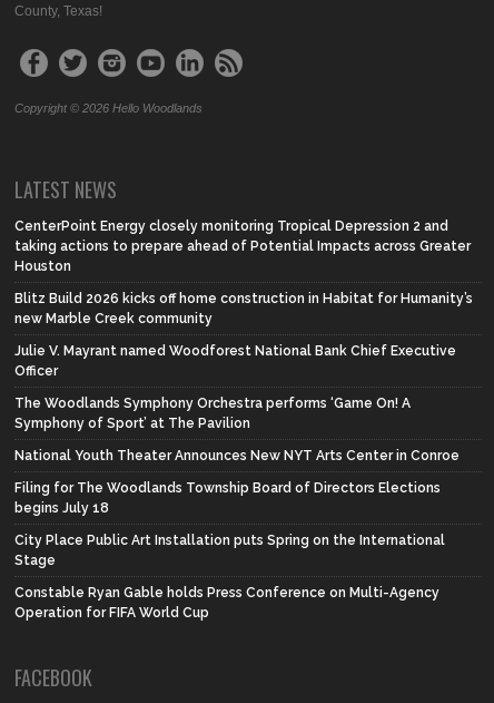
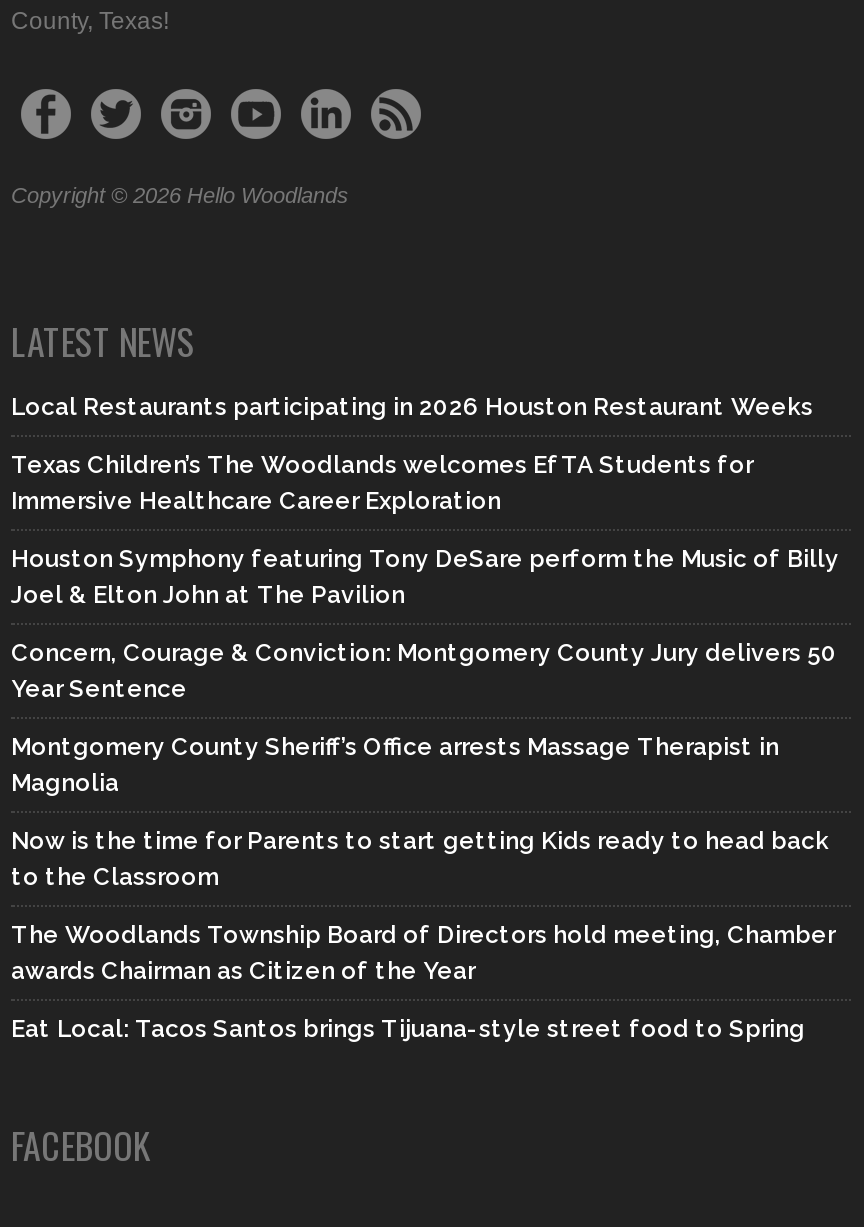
[14,219,471,274] CenterPoint Energy closely monitoring Tropical Depression 2 and | taking actions to prepare ahead of Potential Impacts across Greater | Houston -> [11,393,813,421] Local Restaurants participating in 2026 Houston Restaurant Weeks
[14,291,473,327] Blitz Build 2026 kicks off home construction in Habitat for Humanity’s | new Marble Creek community -> [11,451,753,515] Texas Children’s The Woodlands welcomes EfTA Students for | Immersive Healthcare Career Exploration
[14,343,456,379] Julie V. Mayrant named Woodforest National Bank Chief Executive | Officer -> [11,545,839,609] Houston Symphony featuring Tony DeSare perform the Music of Billy | Joel & Elton John at The Pavilion
[14,396,411,431] The Woodlands Symphony Orchestra performs ‘Game On! A | Symphony of Sport’ at The Pavilion -> [11,639,837,703] Concern, Courage & Conviction: Montgomery County Jury delivers 50 | Year Sentence
[14,448,460,464] National Youth Theater Announces New NYT Arts Center in Conroe -> [11,733,779,797] Montgomery County Sheriff’s Office arrests Massage Therapist in | Magnolia
[14,481,441,516] Filing for The Woodlands Township Board of Directors Elections | begins July 18 -> [11,827,829,891] Now is the time for Parents to start getting Kids ready to head back | to the Classroom
[14,533,445,569] City Place Public Art Installation puts Spring on the International | Stage -> [11,921,835,985] The Woodlands Township Board of Directors hold meeting, Chamber | awards Chairman as Citizen of the Year
[14,585,439,621] Constable Ryan Gable holds Press Conference on Multi-Agency | Operation for FIFA World Cup -> [11,1015,805,1043] Eat Local: Tacos Santos brings Tijuana-style street food to Spring

